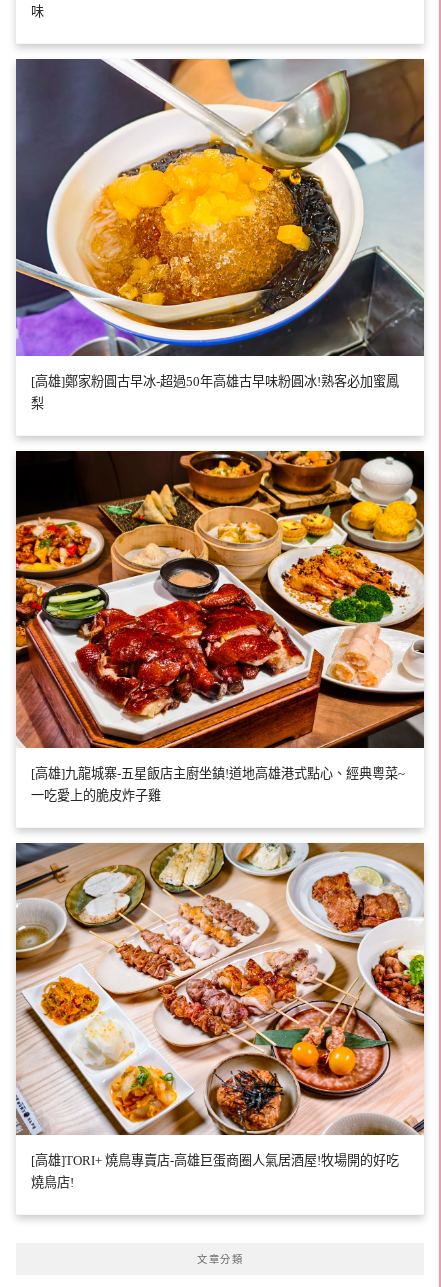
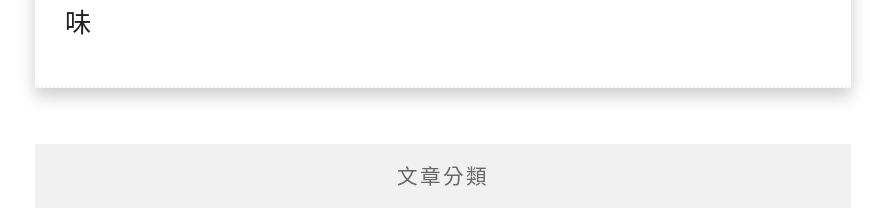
[15,58,425,411] [image] | [高雄]鄭家粉圓古早冰-超過50年高雄古早味粉圓冰!熟客必加蜜鳳 | 梨 -> none
[15,450,425,803] [image] | [高雄]九龍城寨-五星飯店主廚坐鎮!道地高雄港式點心、經典粵菜~ | 一吃愛上的脆皮炸子雞 -> none
[15,842,425,1190] [image] | [高雄]TORI+ 燒鳥專賣店-高雄巨蛋商圈人氣居酒屋!牧場開的好吃 | 燒鳥店! -> none

